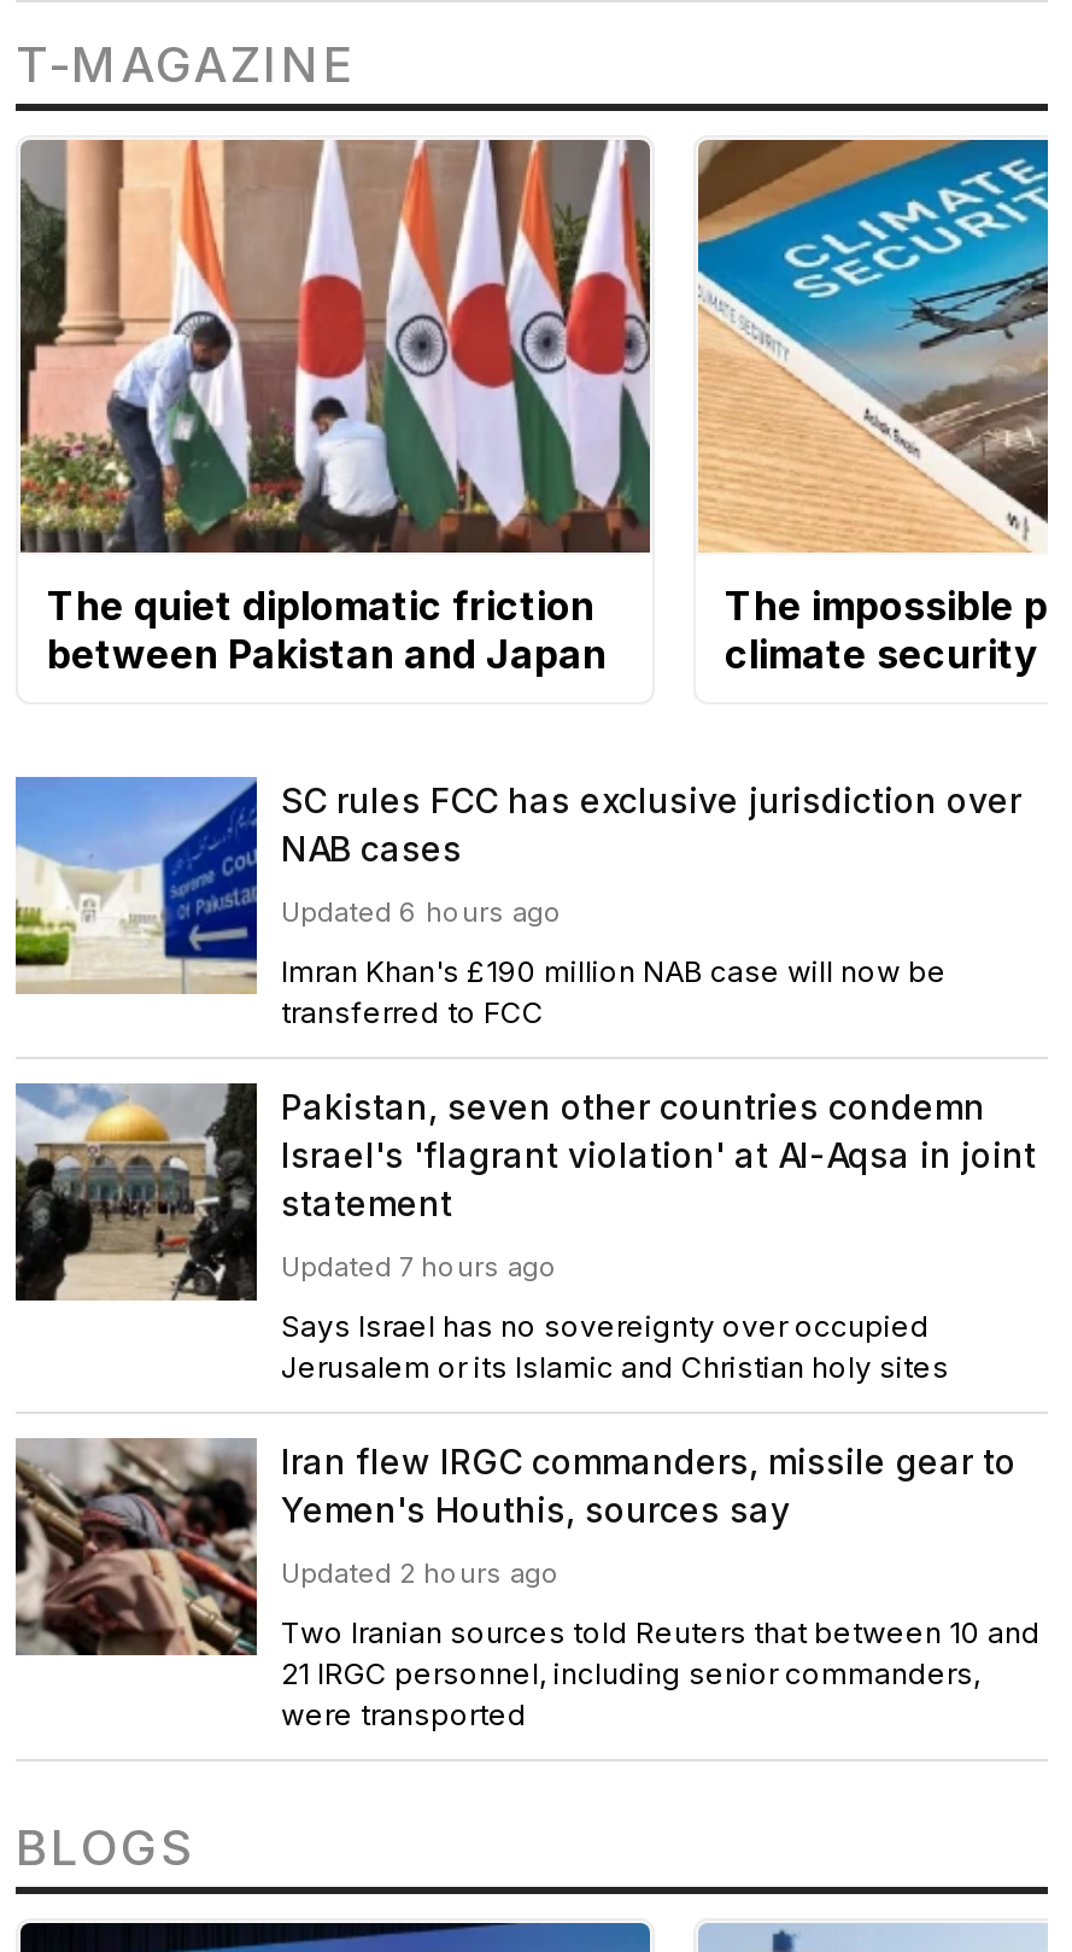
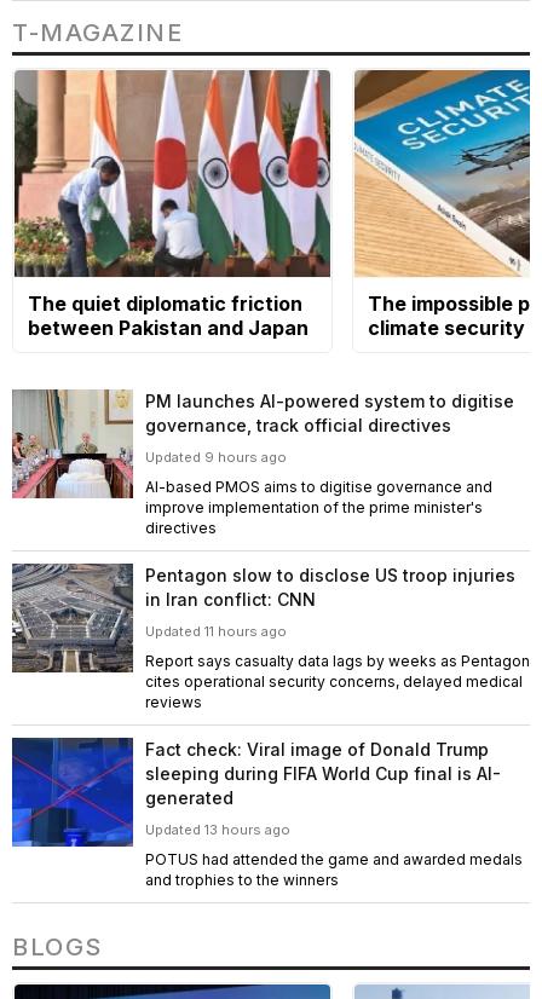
[13,775,1021,994] [image] | SC rules FCC has exclusive jurisdiction over | NAB cases -> [11,388,514,498] [image] | PM launches AI-powered system to digitise | governance, track official directives
[281,895,563,929] Updated 6 hours ago -> [145,449,287,466] Updated 9 hours ago
[281,953,947,1030] Imran Khan's £190 million NAB case will now be | transferred to FCC -> [145,478,492,537] AI-based PMOS aims to digitise governance and | improve implementation of the prime minister's | directives
[16,1083,1036,1301] [image] | Pakistan, seven other countries condemn | Israel's 'flagrant violation' at Al-Aqsa in joint | statement -> [12,564,515,674] [image] | Pentagon slow to disclose US troop injuries | in Iran conflict: CNN
[281,1250,558,1284] Updated 7 hours ago -> [145,623,287,640] Updated 11 hours ago
[281,1308,949,1385] Says Israel has no sovereignty over occupied | Jerusalem or its Islamic and Christian holy sites -> [145,652,530,711] Report says casualty data lags by weeks as Pentagon | cites operational security concerns, delayed medical | reviews
[13,1436,1017,1658] [image] | Iran flew IRGC commanders, missile gear to | Yemen's Houthis, sources say -> [11,737,501,848] [image] | Fact check: Viral image of Donald Trump | sleeping during FIFA World Cup final is AI- | generated
[281,1556,561,1590] Updated 2 hours ago -> [145,821,290,838] Updated 13 hours ago
[281,1614,1041,1732] Two Iranian sources told Reuters that between 10 and | 21 IRGC personnel, including senior commanders, | were transported -> [145,850,523,889] POTUS had attended the game and awarded medals | and trophies to the winners

